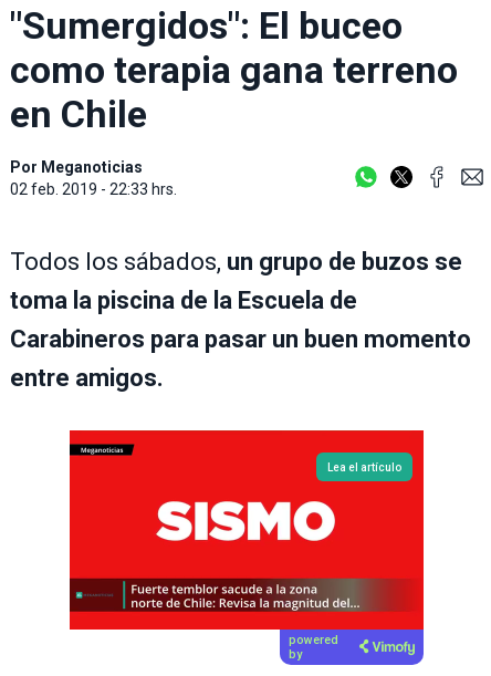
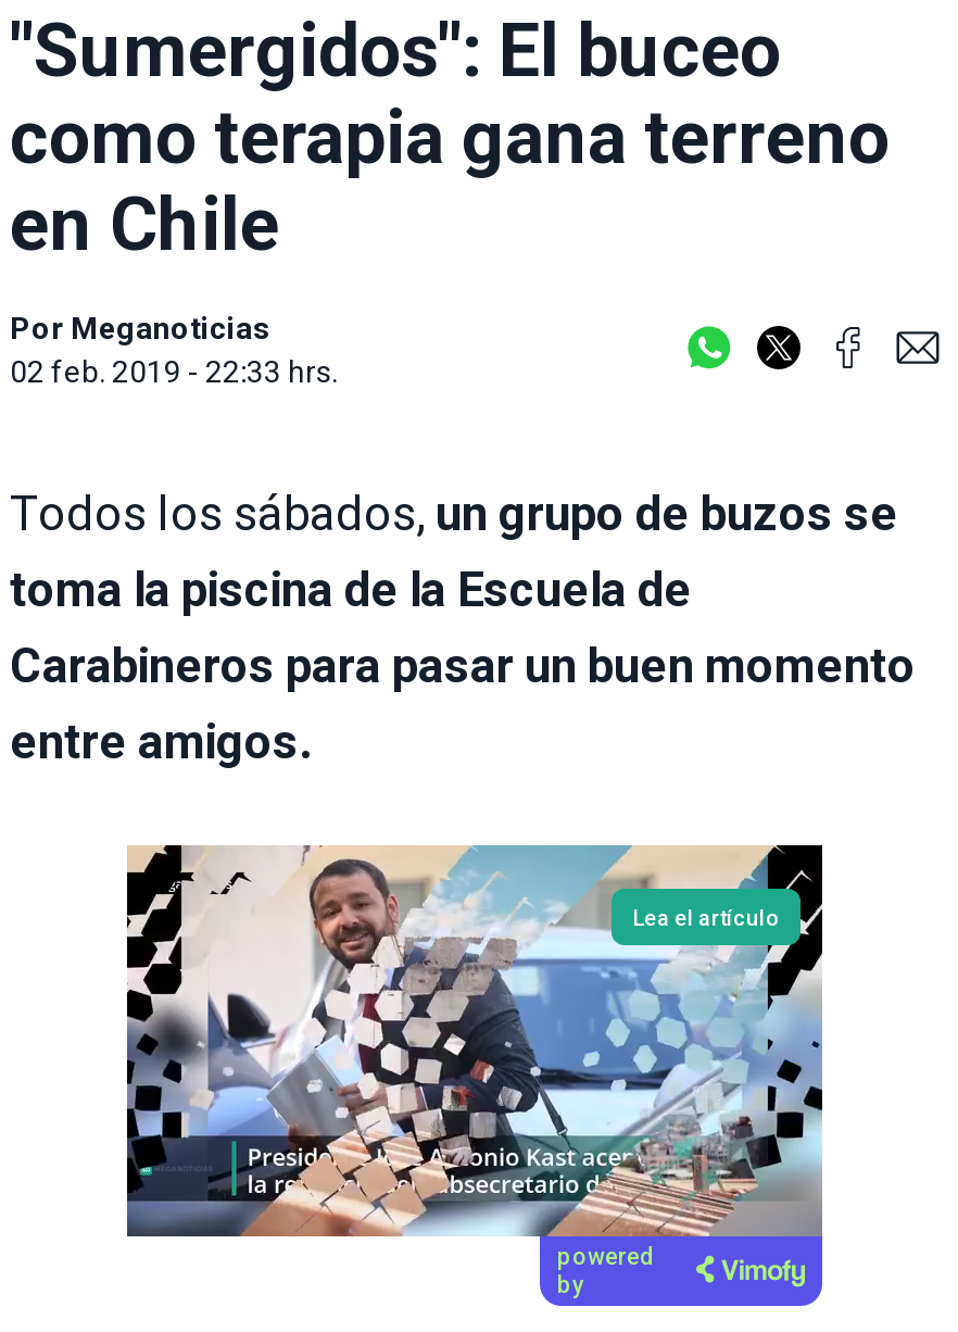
[69,429,425,631] [image] -> [125,843,824,1239] [image]

